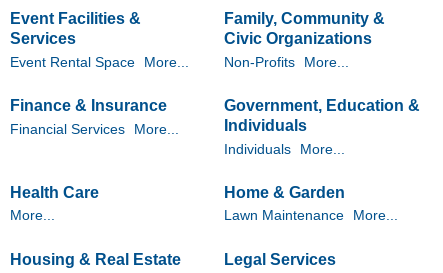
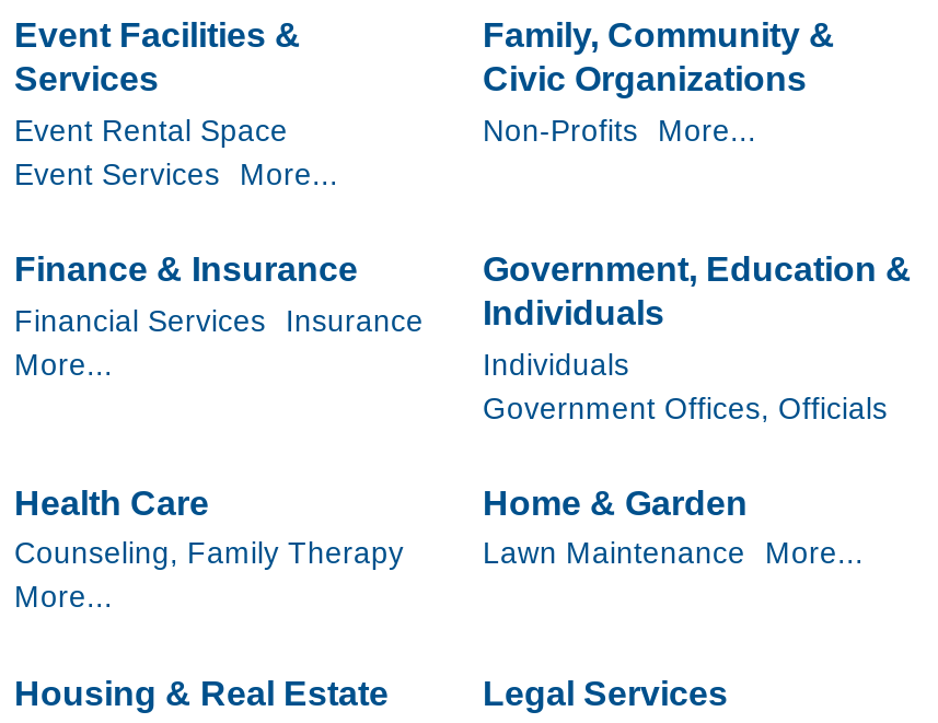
[10,55,189,70] Event Rental Space More... -> [14,115,338,191] Event Rental Space | Event Services More...
[10,122,179,137] Financial Services More... -> [14,304,424,381] Financial Services Insurance | More...
[224,142,345,157] Individuals More... -> [483,348,888,425] Individuals | Government Offices, Officials
none -> [14,538,404,571] Counseling, Family Therapy

